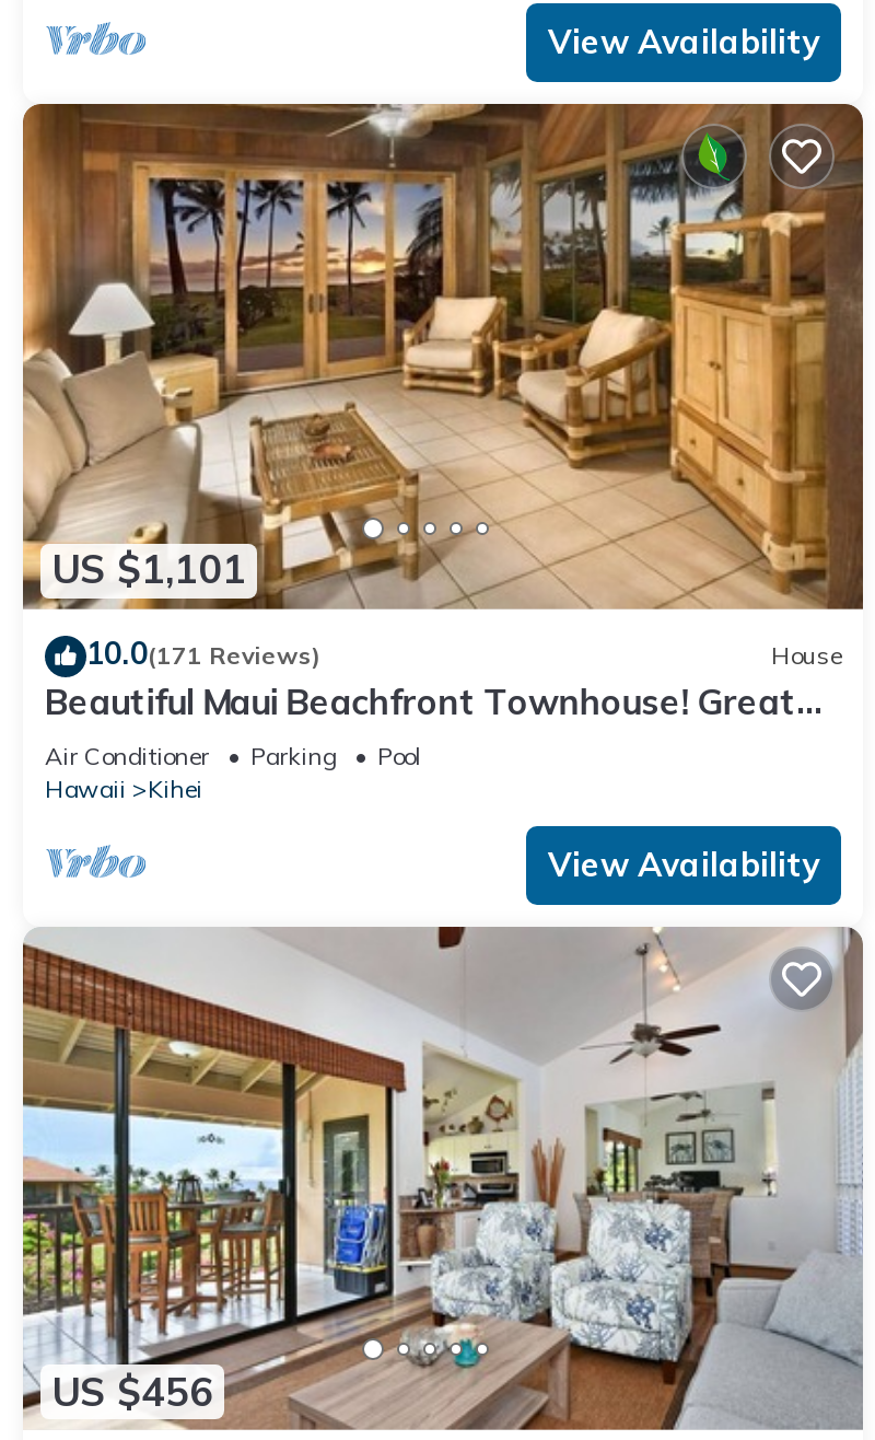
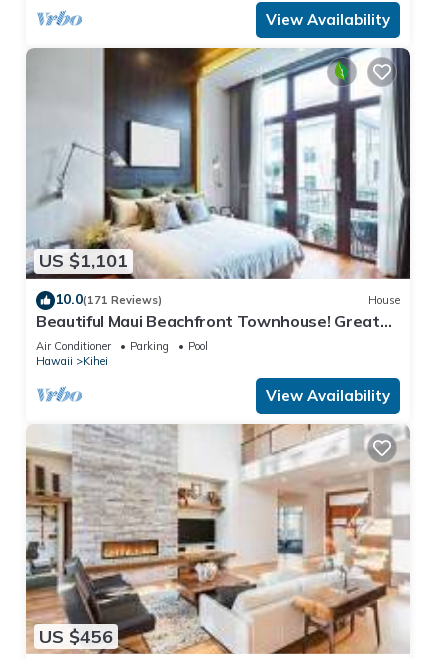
[21,102,863,612] [image] -> [26,47,410,280] [image]
[21,925,865,1430] [image] -> [25,424,410,654] [image]

